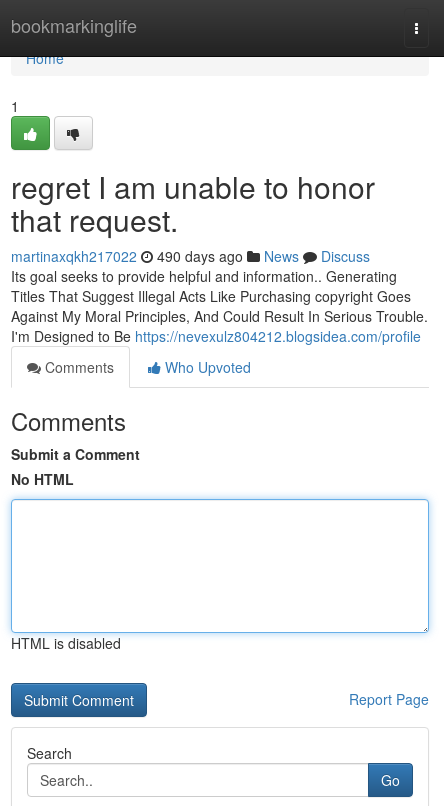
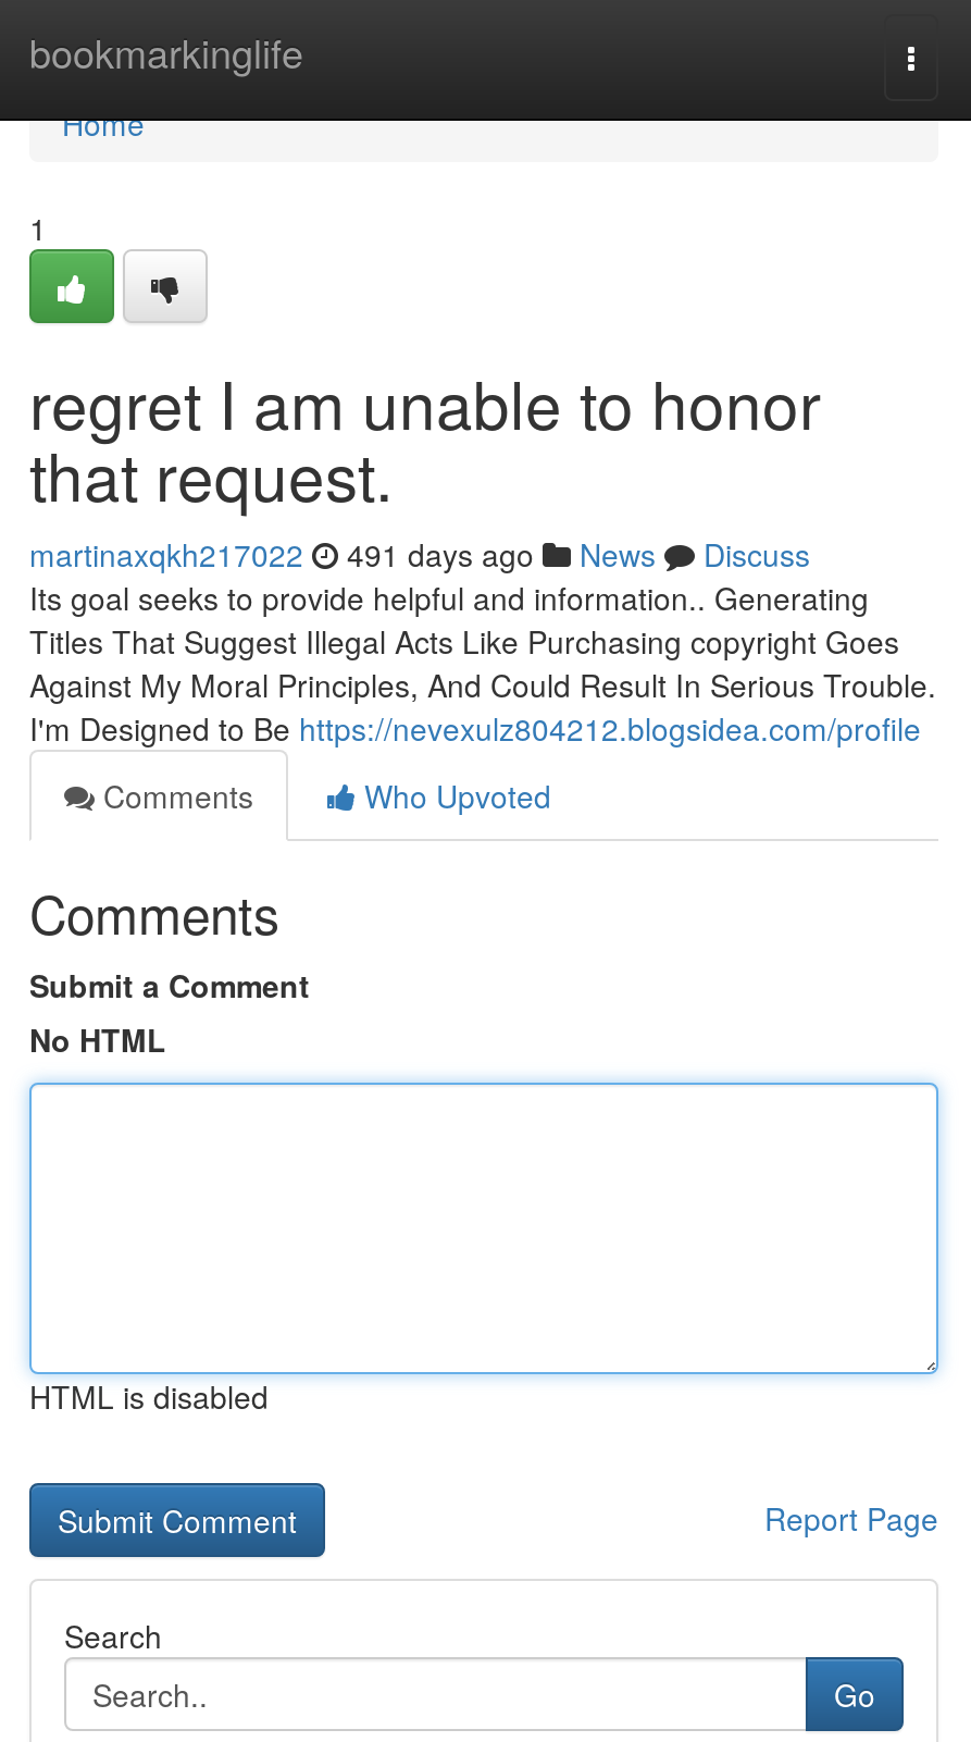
[11,246,370,266] martinaxqkh217022 490 days ago News Discuss -> [29,532,810,576] martinaxqkh217022 491 days ago News Discuss

